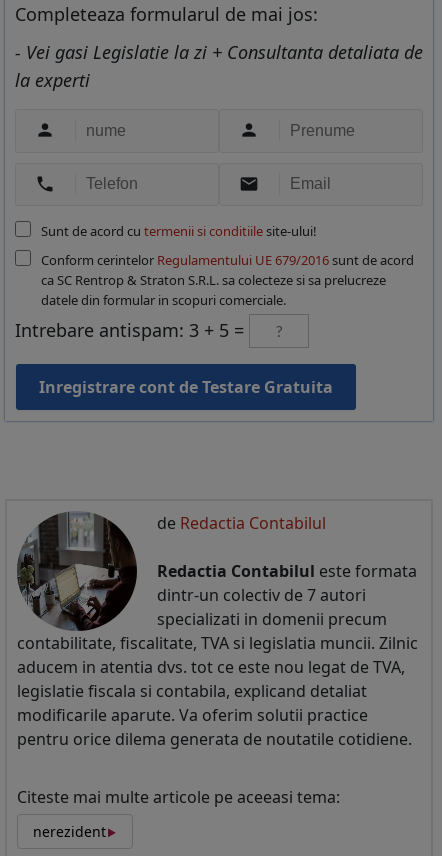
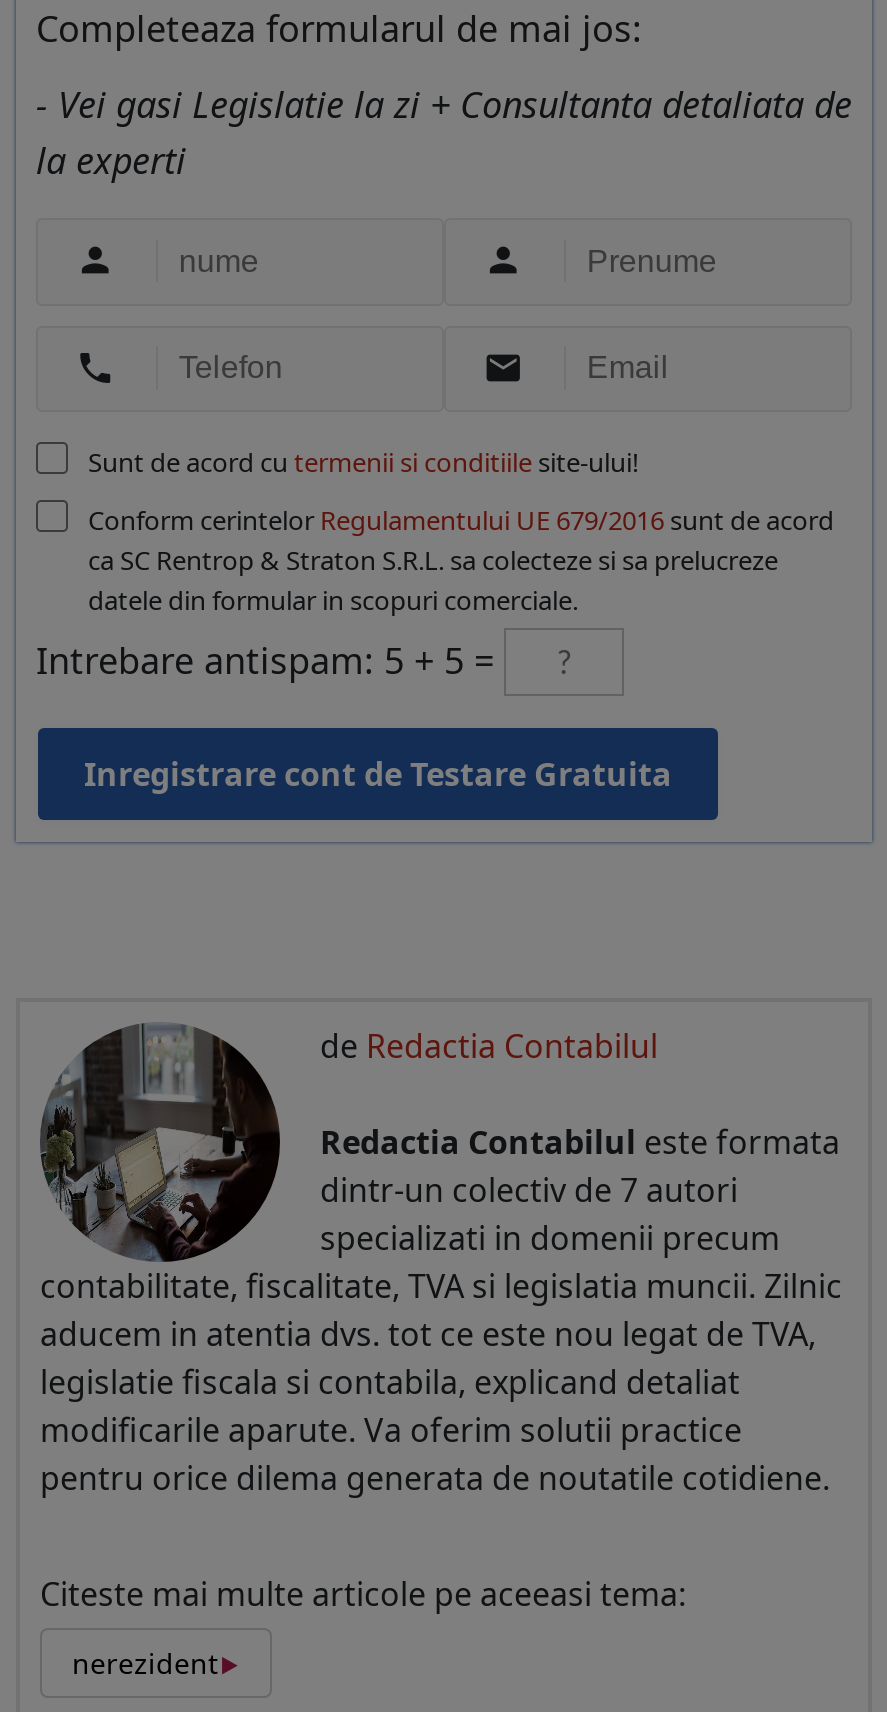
[15,318,244,342] Intrebare antispam: 3 + 5 = -> [36,636,494,684] Intrebare antispam: 5 + 5 =

